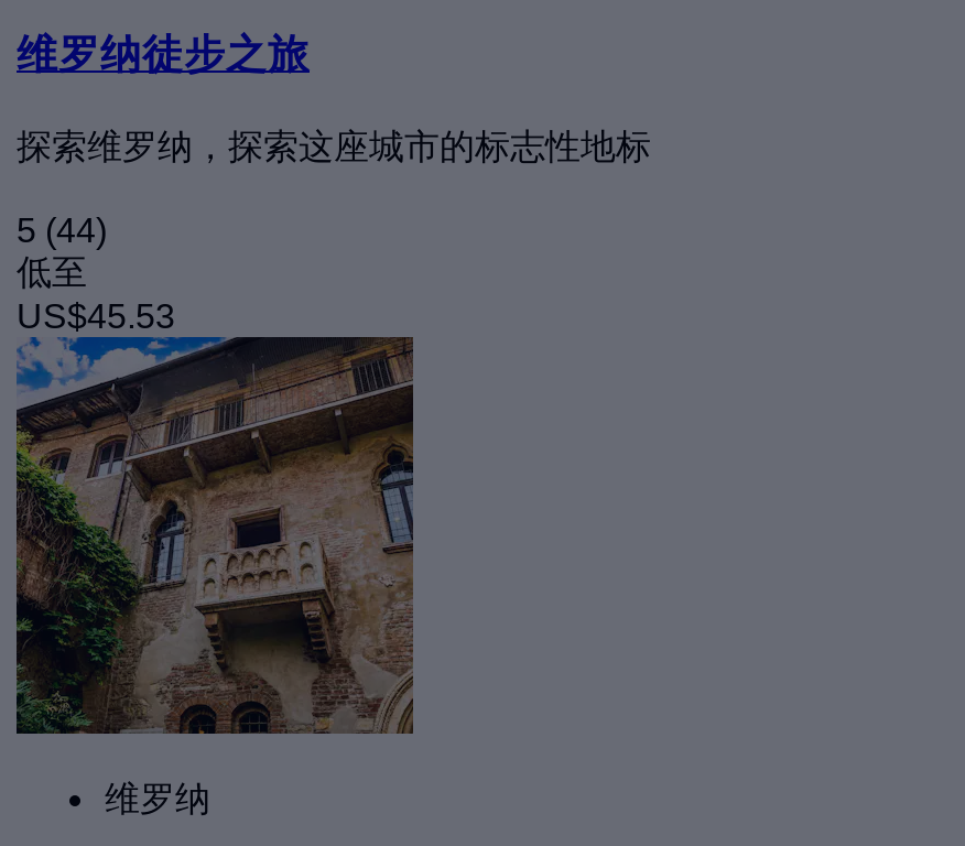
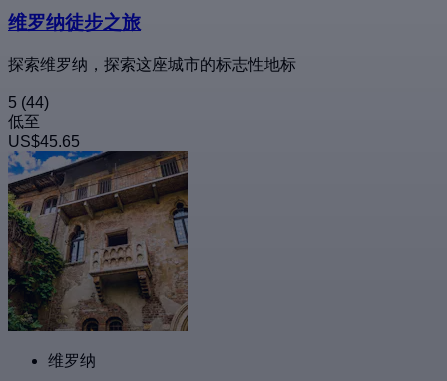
[17,296,175,334] US$45.53 -> [8,132,80,149] US$45.65

